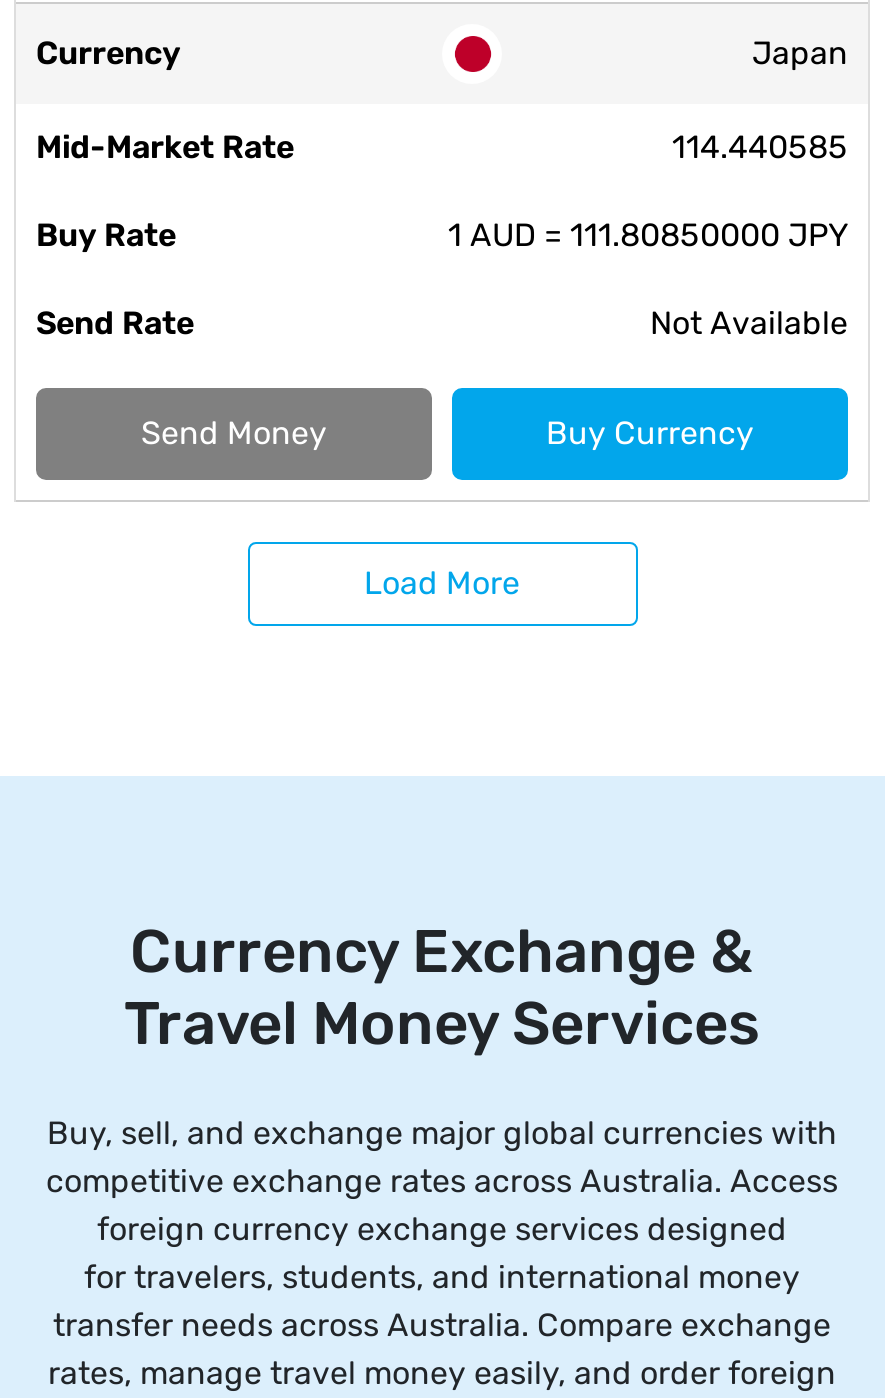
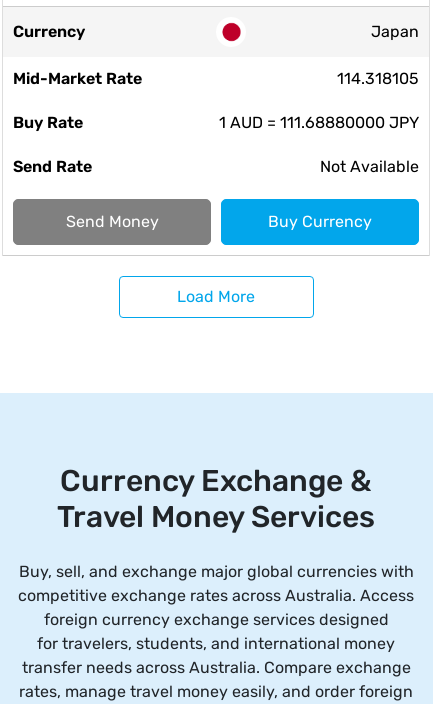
[672,128,848,166] 114.440585 -> [337,69,419,88] 114.318105
[448,216,848,254] 1 AUD = 111.80850000 JPY -> [219,113,419,132] 1 AUD = 111.68880000 JPY

